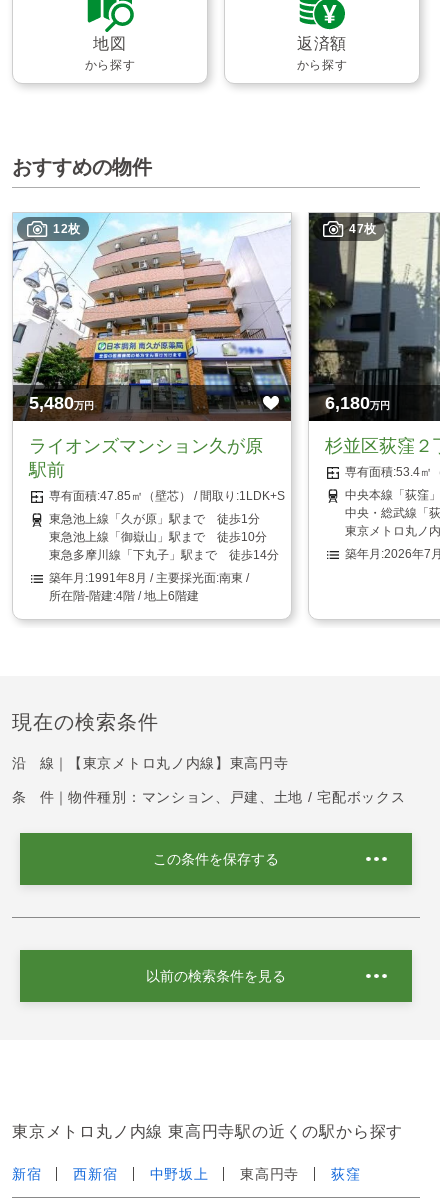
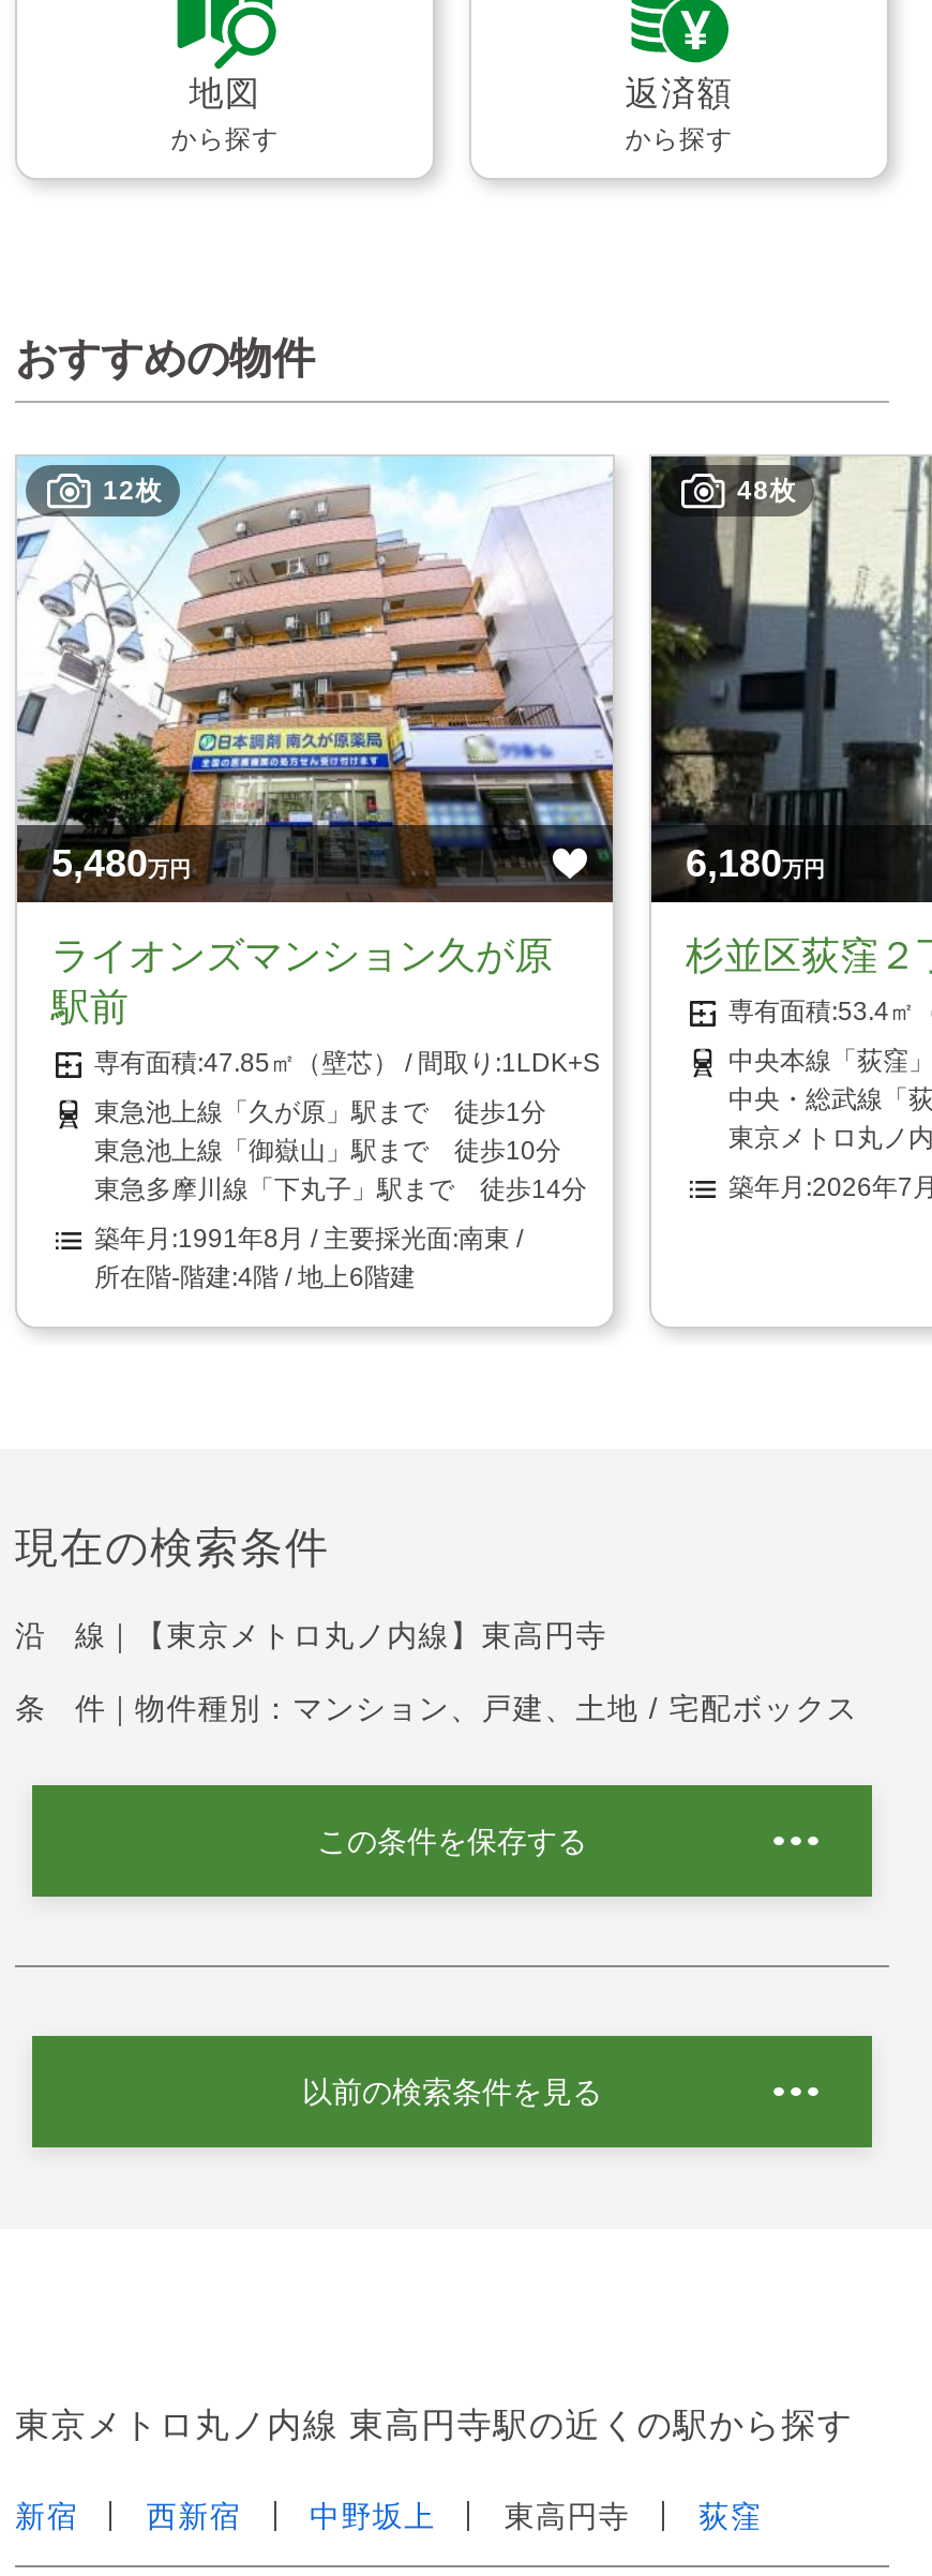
[349,222,377,236] 47枚 -> [737,475,797,505] 48枚

